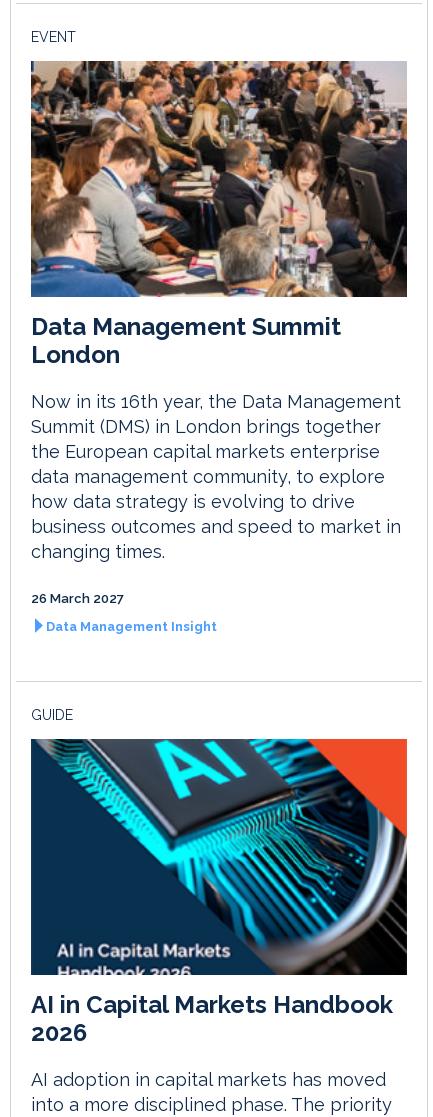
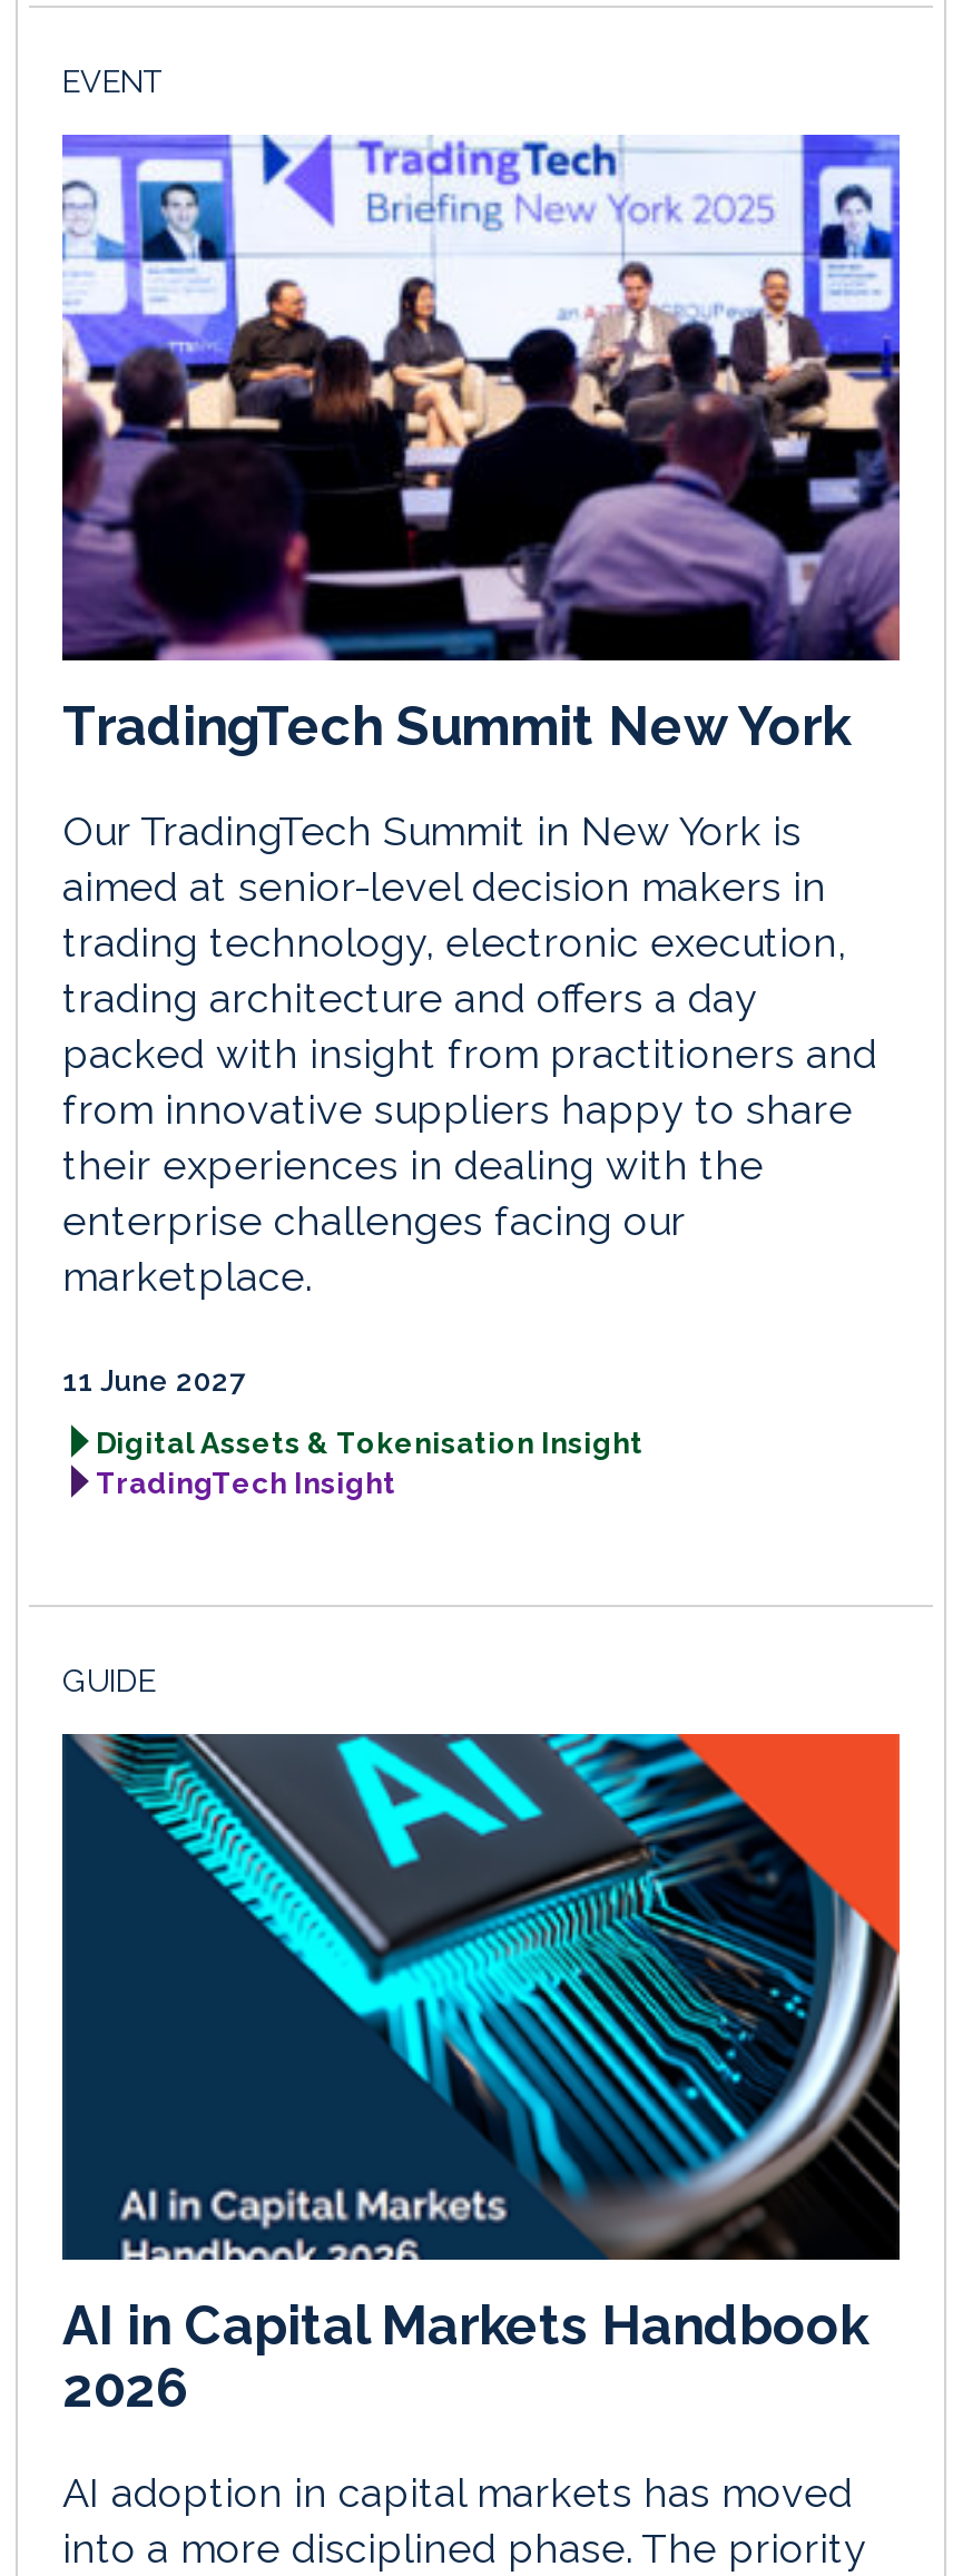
[30,60,408,369] [image] | Data Management Summit | London -> [60,133,902,759] [image] | TradingTech Summit New York
[31,391,401,562] Now in its 16th year, the Data Management | Summit (DMS) in London brings together | the European capital markets enterprise | data management community, to explore | how data strategy is evolving to drive | business outcomes and speed to market in | changing times. -> [62,808,877,1300] Our TradingTech Summit in New York is | aimed at senior-level decision makers in | trading technology, electronic execution, | trading architecture and offers a day | packed with insight from practitioners and | from innovative suppliers happy to share | their experiences in dealing with the | enterprise challenges facing our | marketplace.
[31,591,124,606] 26 March 2027 -> [62,1365,245,1398] 11 June 2027
[46,619,217,634] Data Management Insight -> [96,1427,643,1501] Digital Assets & Tokenisation Insight | TradingTech Insight

